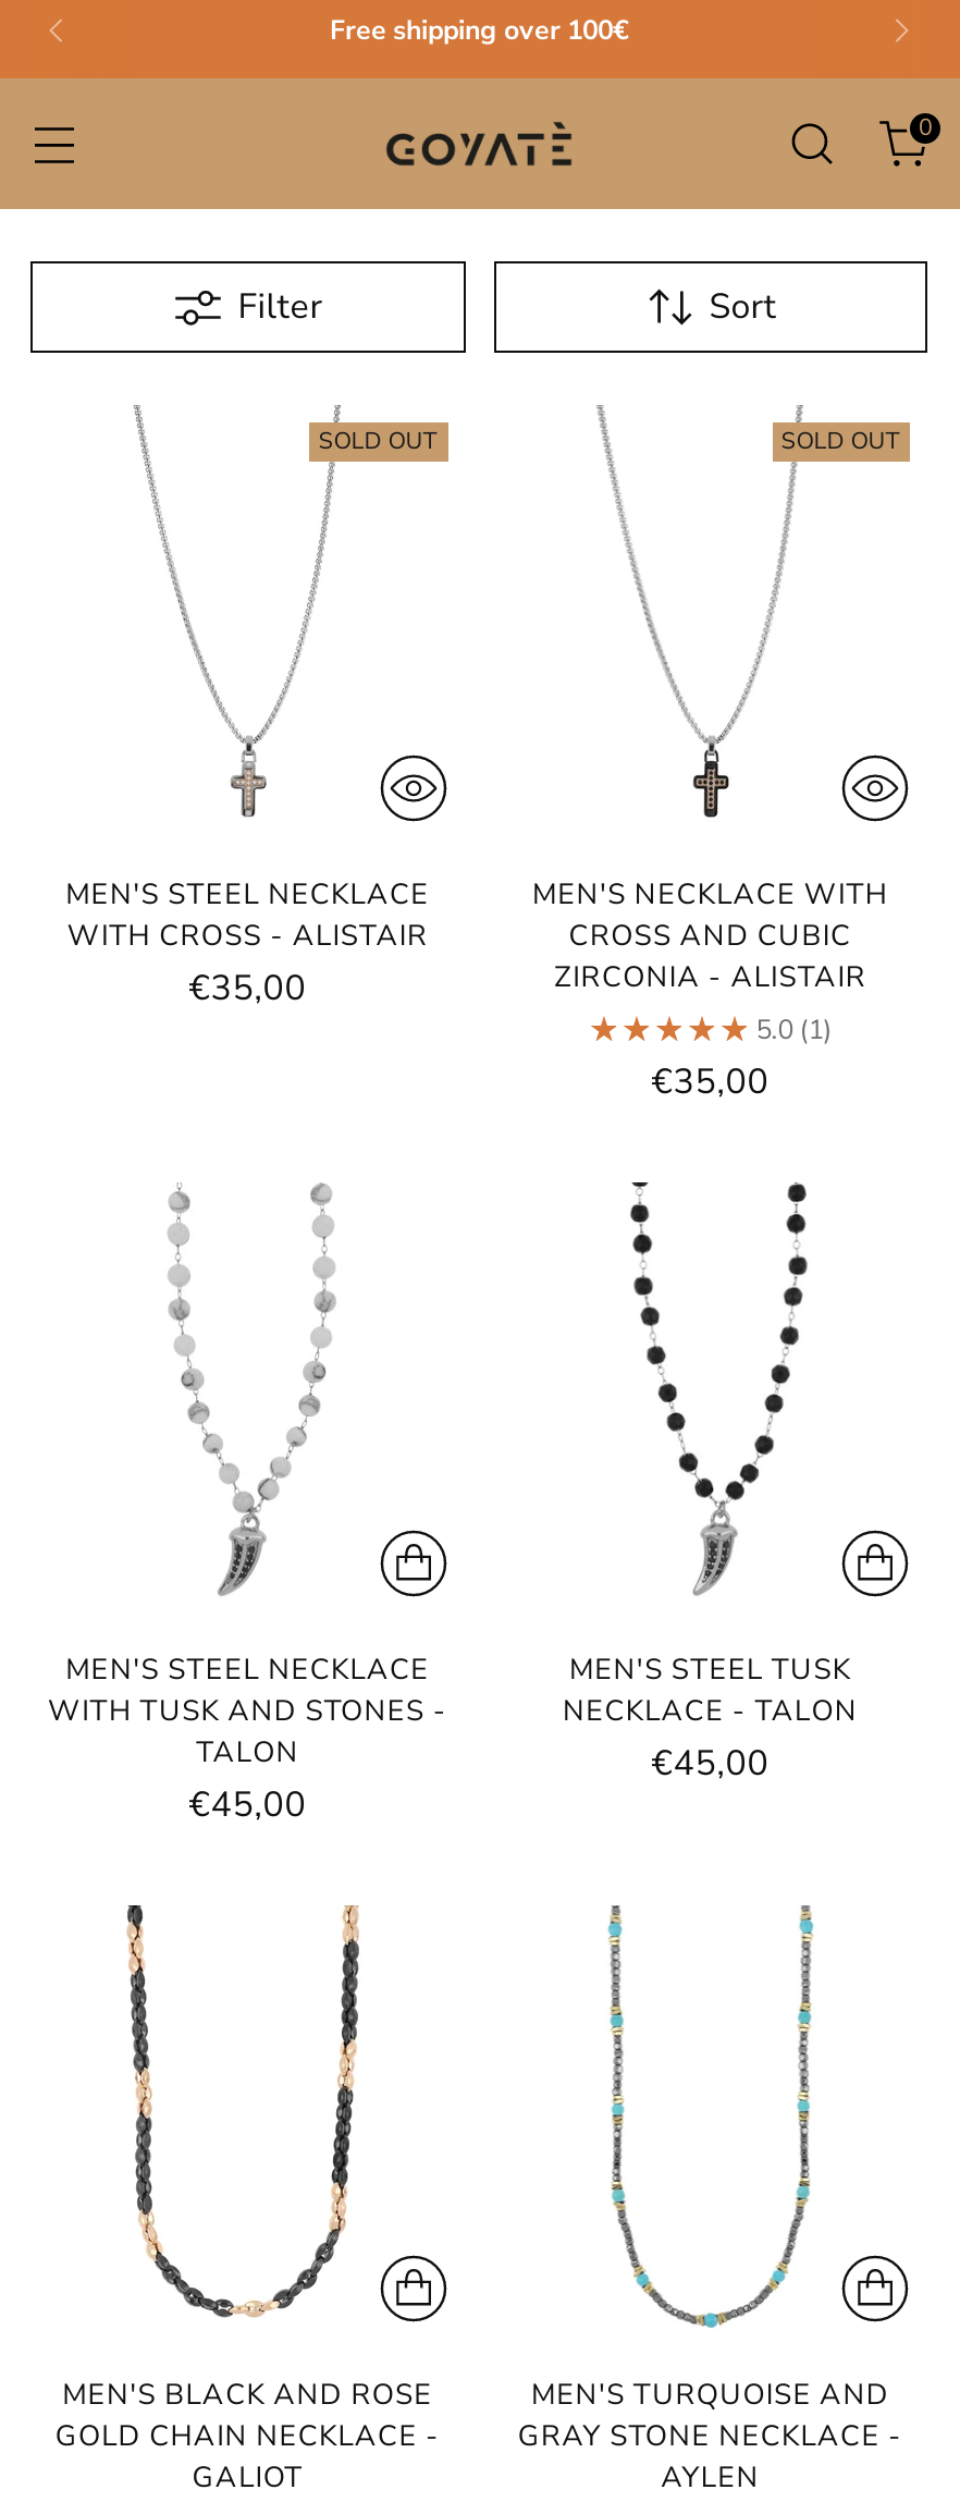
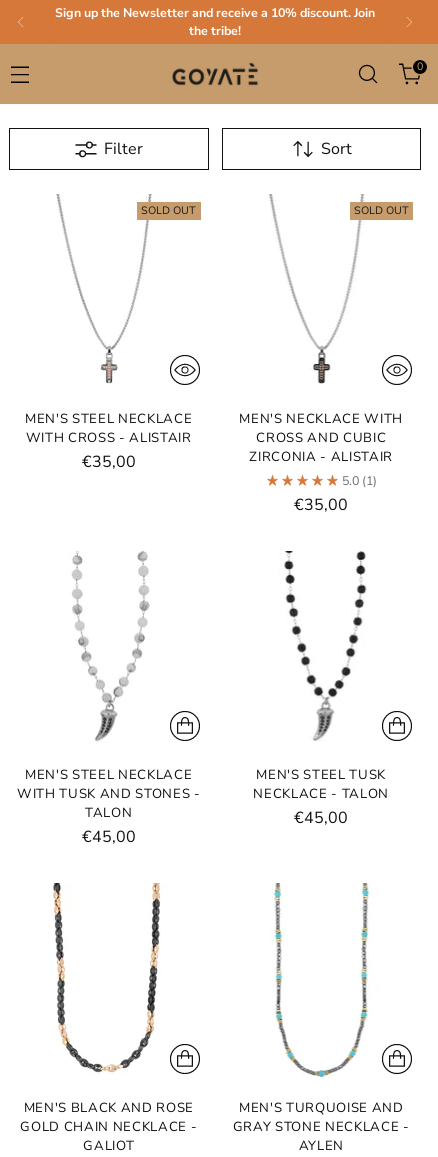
[330,11,628,48] Free shipping over 100€ -> [55,4,375,39] Sign up the Newsletter and receive a 10% discount. Join | the tribe!

